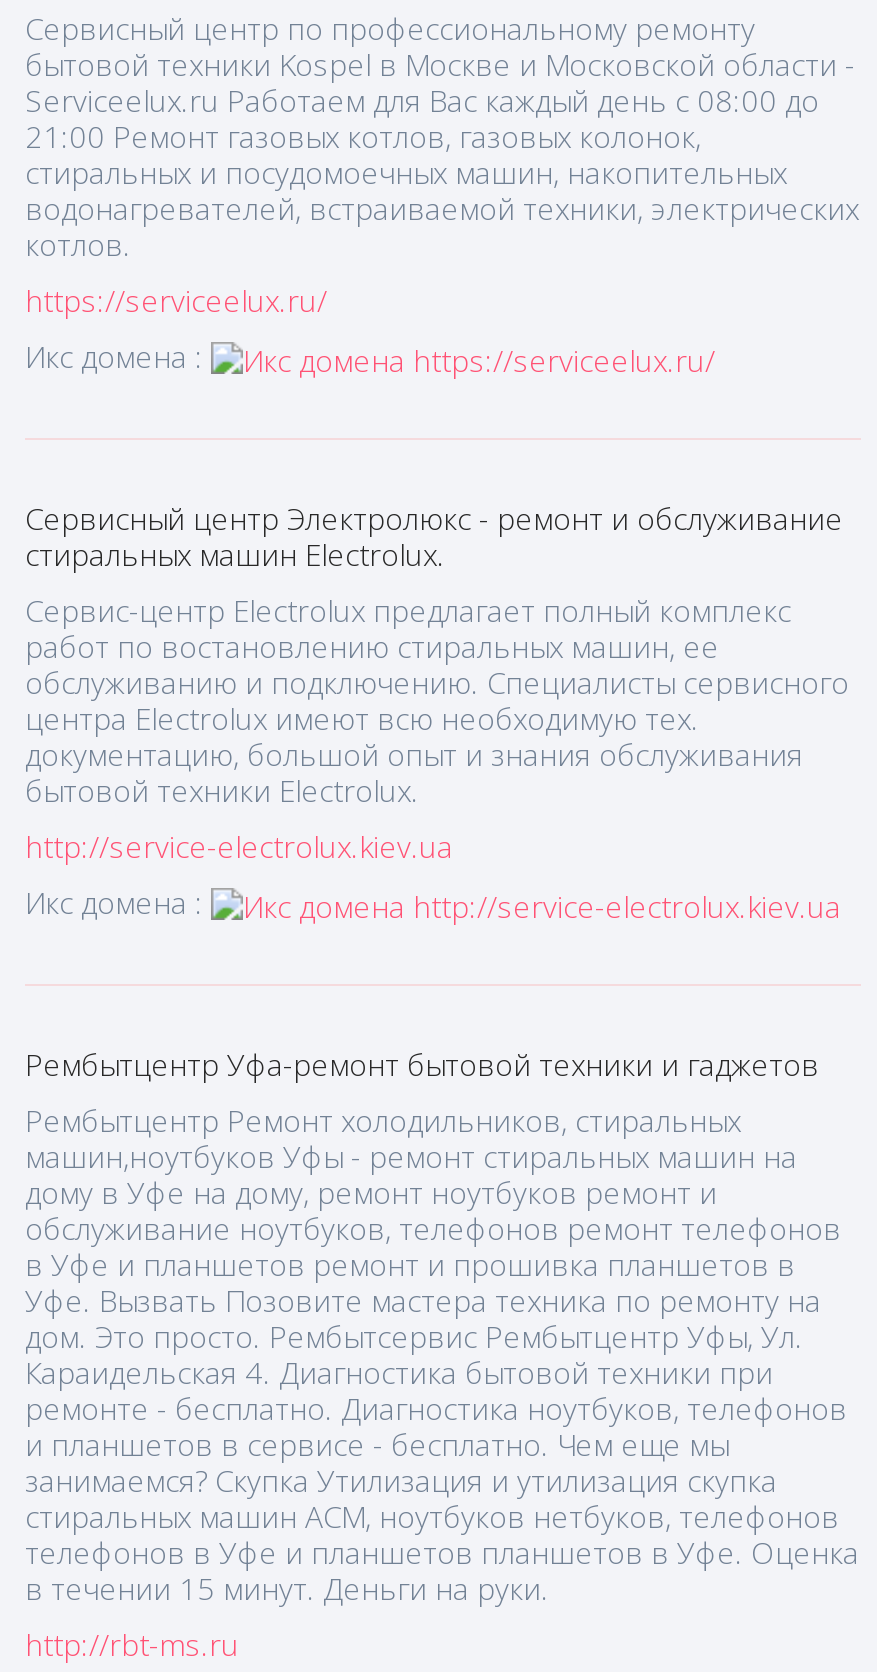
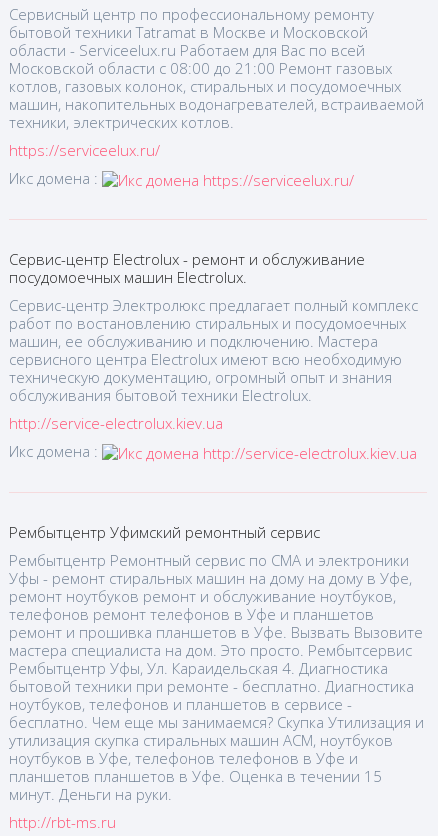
[25,44,859,264] бытовой техники Kospel в Москве и Московской области - | Serviceelux.ru Работаем для Вас каждый день с 08:00 до | 21:00 Ремонт газовых котлов, газовых колонок, | стиральных и посудомоечных машин, накопительных | водонагревателей, встраиваемой техники, электрических | котлов. -> [9,22,424,132] бытовой техники Tatramat в Москве и Московской | области - Serviceelux.ru Работаем для Вас по всей | Московской области с 08:00 до 21:00 Ремонт газовых | котлов, газовых колонок, стиральных и посудомоечных | машин, накопительных водонагревателей, встраиваемой | техники, электрических котлов.
[25,498,849,810] Сервисный центр Электролюкс - ремонт и обслуживание | стиральных машин Electrolux. | Сервис-центр Electrolux предлагает полный комплекс | работ по востановлению стиральных машин, ее | обслуживанию и подключению. Специалисты сервисного | центра Electrolux имеют всю необходимую тех. | документацию, большой опыт и знания обслуживания | бытовой техники Electrolux. -> [9,249,418,405] Сервис-центр Electrolux - ремонт и обслуживание | посудомоечных машин Electrolux. | Сервис-центр Электролюкс предлагает полный комплекс | работ по востановлению стиральных и посудомоечных | машин, ее обслуживанию и подключению. Мастера | сервисного центра Electrolux имеют всю необходимую | техническую документацию, огромный опыт и знания | обслуживания бытовой техники Electrolux.
[25,1044,859,1608] Рембытцентр Уфа-ремонт бытовой техники и гаджетов | Рембытцентр Ремонт холодильников, стиральных | машин,ноутбуков Уфы - ремонт стиральных машин на | дому в Уфе на дому, ремонт ноутбуков ремонт и | обслуживание ноутбуков, телефонов ремонт телефонов | в Уфе и планшетов ремонт и прошивка планшетов в | Уфе. Вызвать Позовите мастера техника по ремонту на | дом. Это просто. Рембытсервис Рембытцентр Уфы, Ул. | Караидельская 4. Диагностика бытовой техники при | ремонте - бесплатно. Диагностика ноутбуков, телефонов | и планшетов в сервисе - бесплатно. Чем еще мы | занимаемся? Скупка Утилизация и утилизация скупка | стиральных машин АСМ, ноутбуков нетбуков, телефонов | телефонов в Уфе и планшетов планшетов в Уфе. Оценка | в течении 15 минут. Деньги на руки. -> [9,522,424,804] Рембытцентр Уфимский ремонтный сервис | Рембытцентр Ремонтный сервис по СМА и электроники | Уфы - ремонт стиральных машин на дому на дому в Уфе, | ремонт ноутбуков ремонт и обслуживание ноутбуков, | телефонов ремонт телефонов в Уфе и планшетов | ремонт и прошивка планшетов в Уфе. Вызвать Вызовите | мастера специалиста на дом. Это просто. Рембытсервис | Рембытцентр Уфы, Ул. Караидельская 4. Диагностика | бытовой техники при ремонте - бесплатно. Диагностика | ноутбуков, телефонов и планшетов в сервисе - | бесплатно. Чем еще мы занимаемся? Скупка Утилизация и | утилизация скупка стиральных машин АСМ, ноутбуков | ноутбуков в Уфе, телефонов телефонов в Уфе и | планшетов планшетов в Уфе. Оценка в течении 15 | минут. Деньги на руки.

